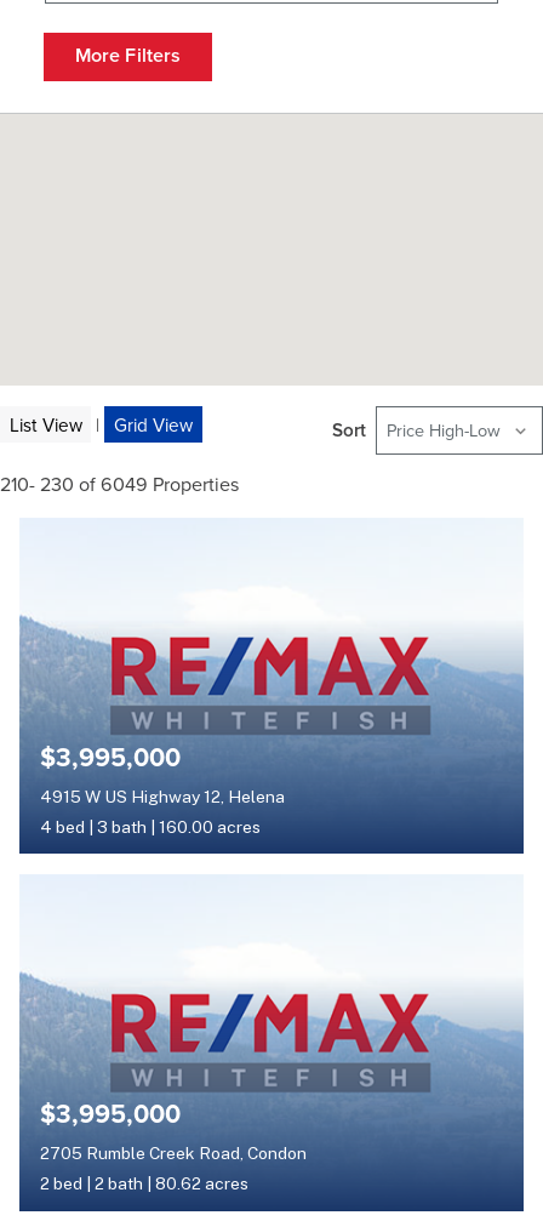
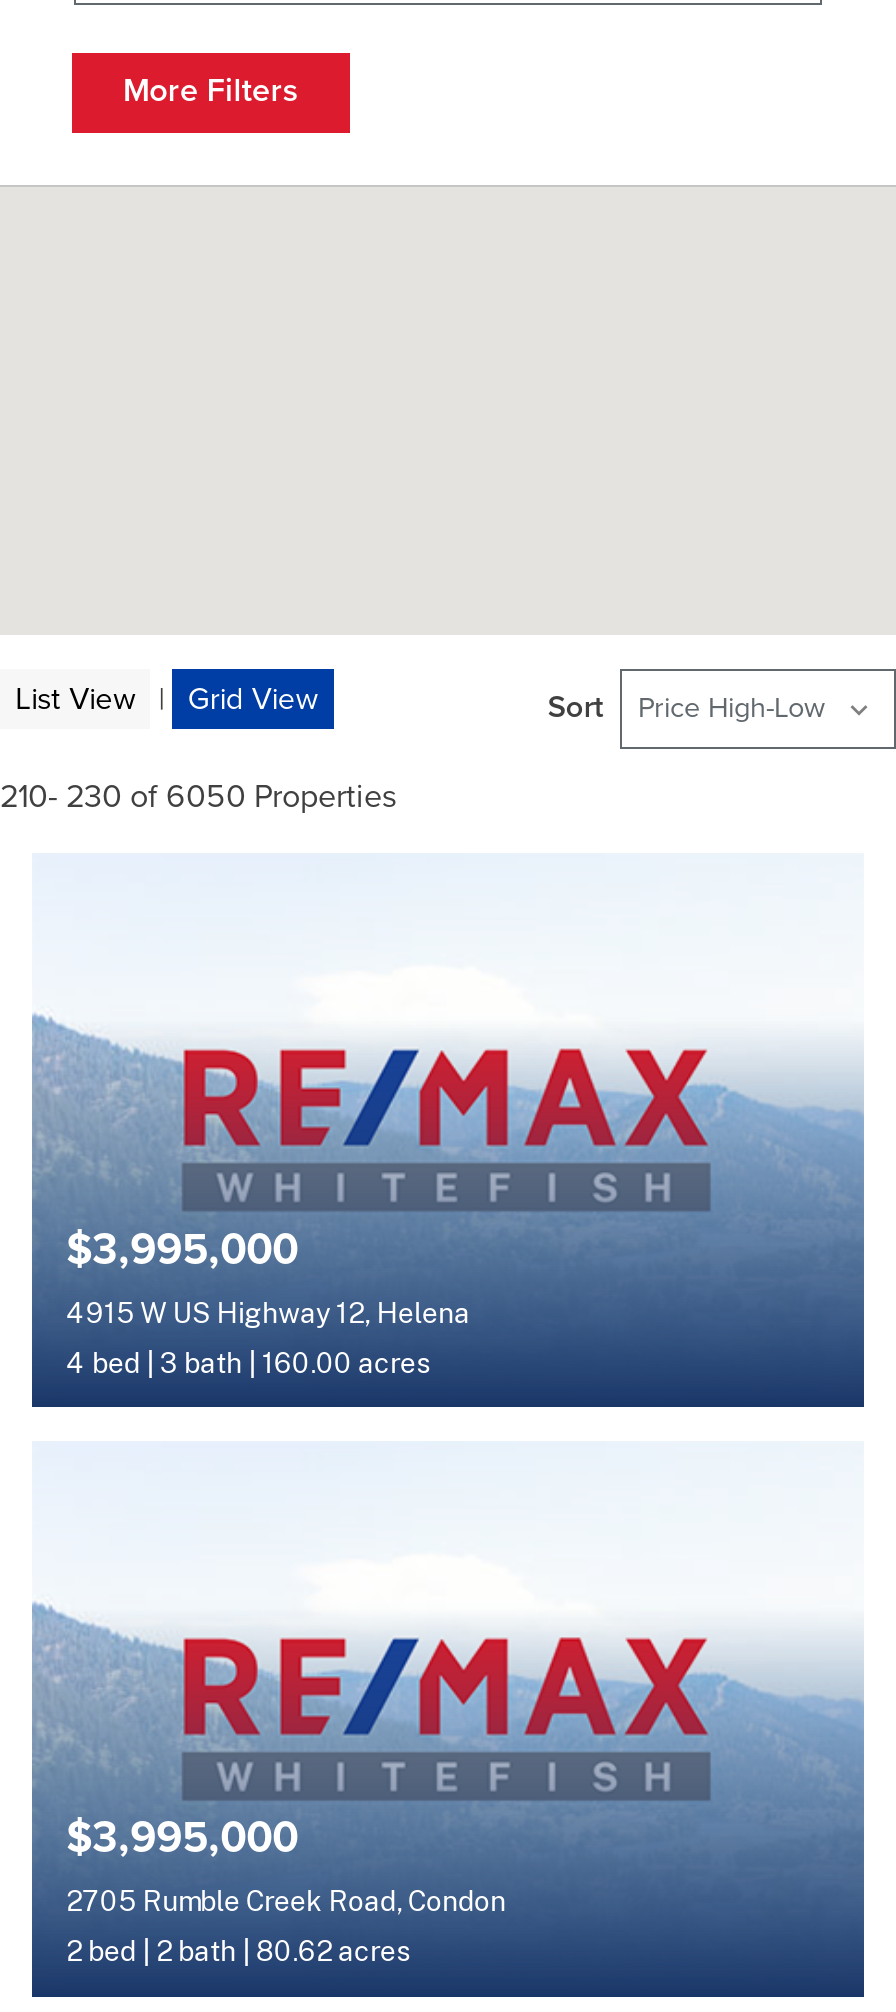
[0,471,240,497] 210- 230 of 6049 Properties -> [0,774,398,820] 210- 230 of 6050 Properties

